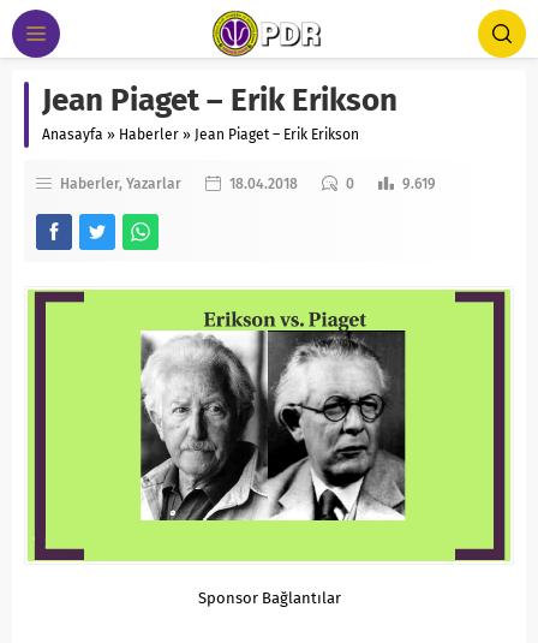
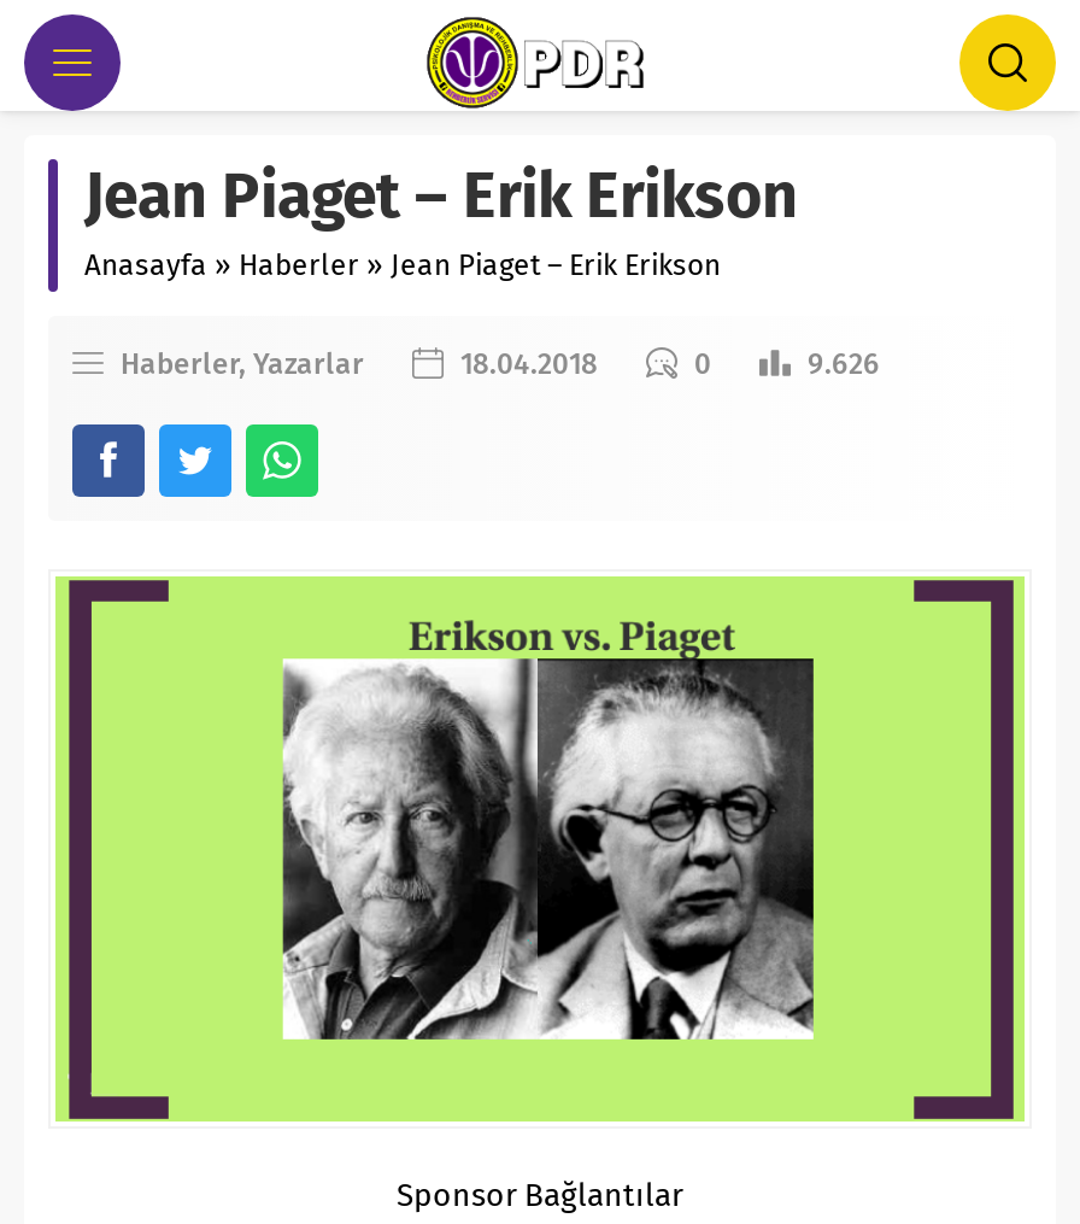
[402,175,436,192] 9.619 -> [808,347,880,381] 9.626

